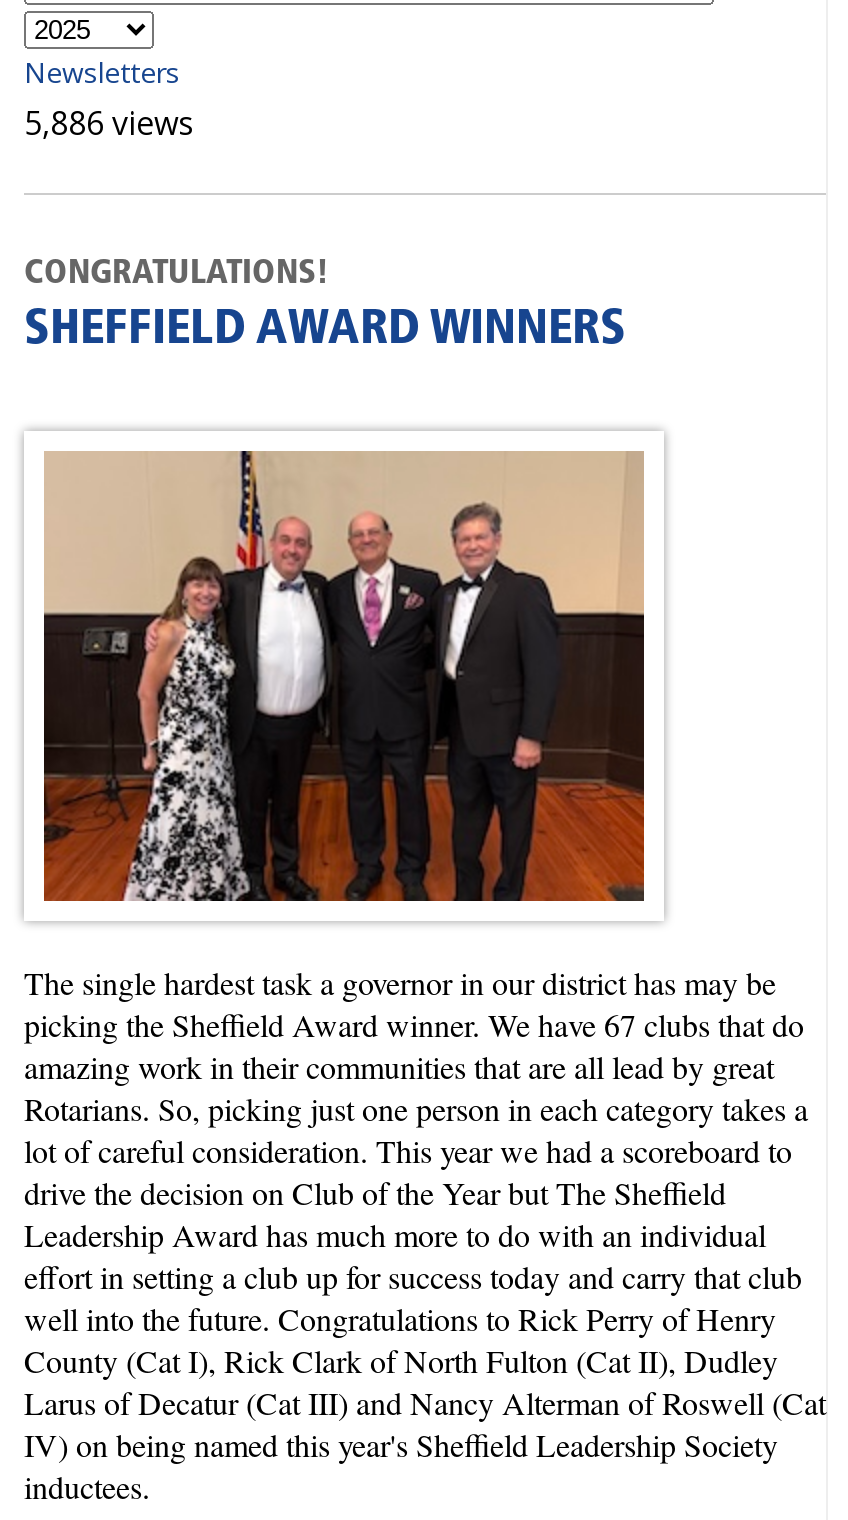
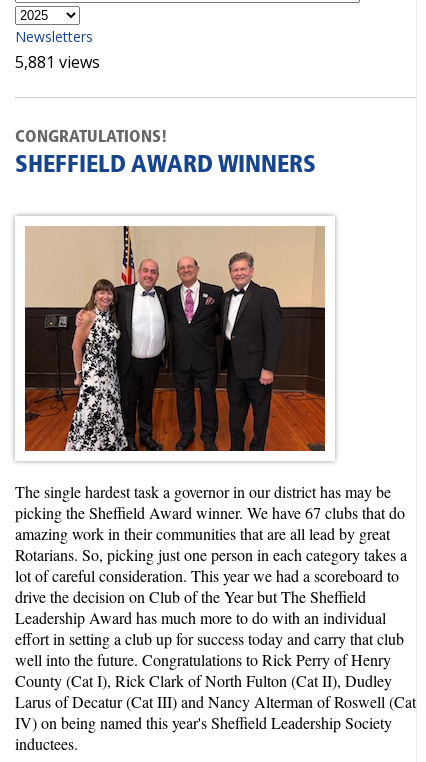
[24,101,194,145] 5,886 views -> [15,51,100,73] 5,881 views

